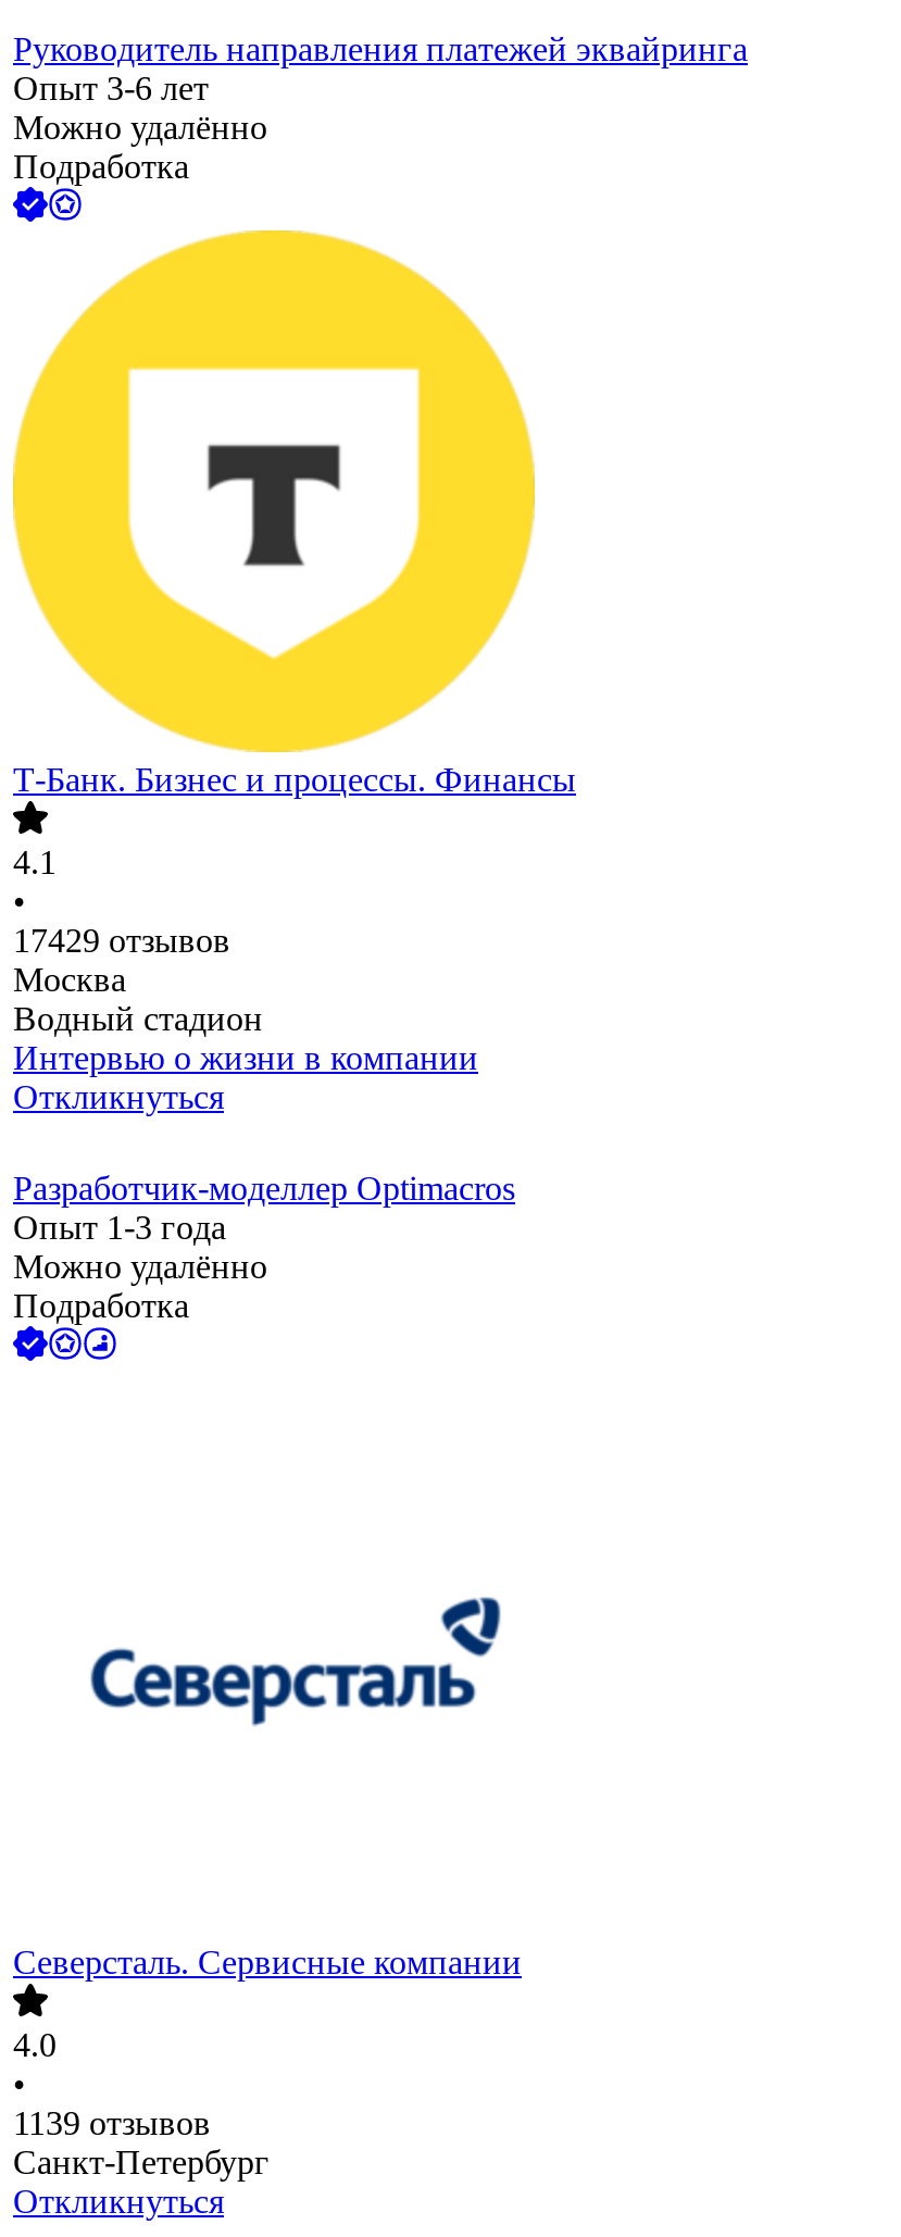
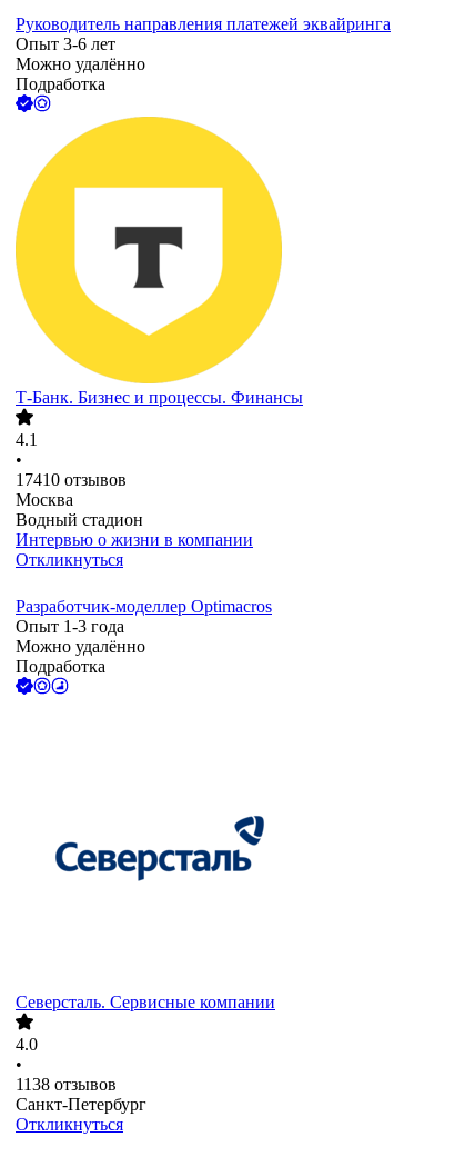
[13,922,230,959] 17429 отзывов -> [16,470,127,489] 17410 отзывов
[13,2105,211,2142] 1139 отзывов -> [16,1075,117,1094] 1138 отзывов

